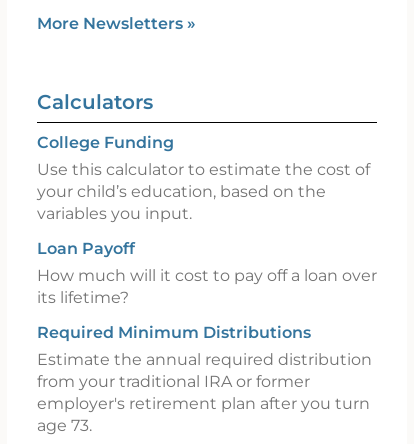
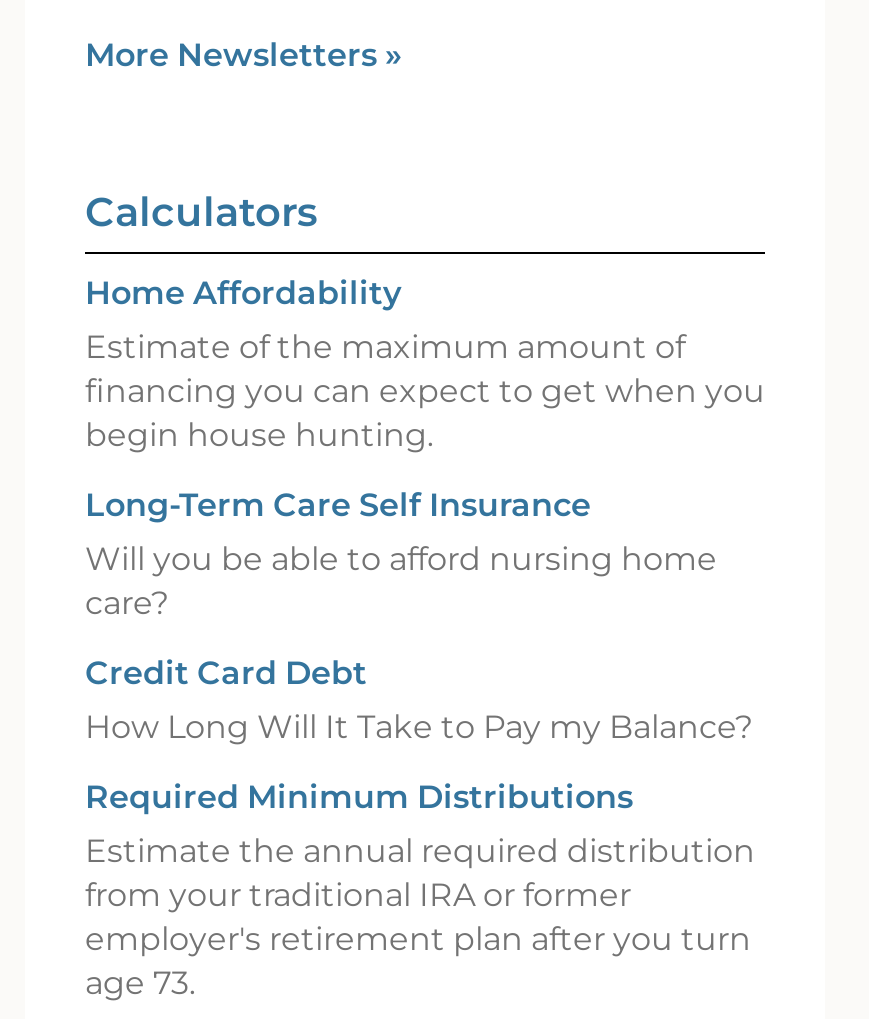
[37,133,377,307] College Funding | Use this calculator to estimate the cost of | your child’s education, based on the | variables you input. | Loan Payoff | How much will it cost to pay off a loan over | its lifetime? -> [85,274,765,746] Home Affordability | Estimate of the maximum amount of | financing you can expect to get when you | begin house hunting. | Long-Term Care Self Insurance | Will you be able to afford nursing home | care? | Credit Card Debt | How Long Will It Take to Pay my Balance?

